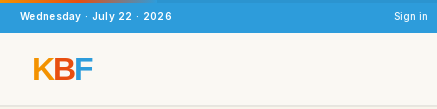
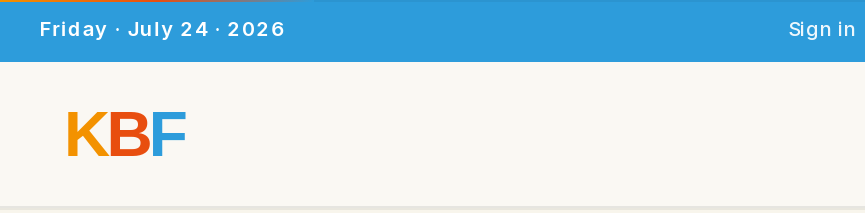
[20,10,172,22] Wednesday · July 22 · 2026 -> [40,16,286,40] Friday · July 24 · 2026

